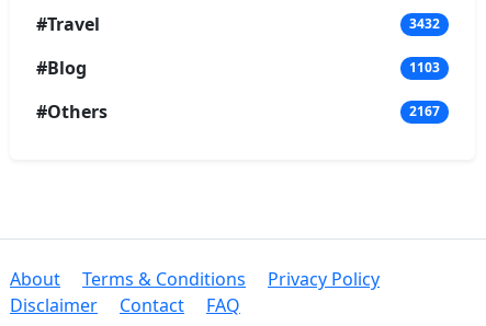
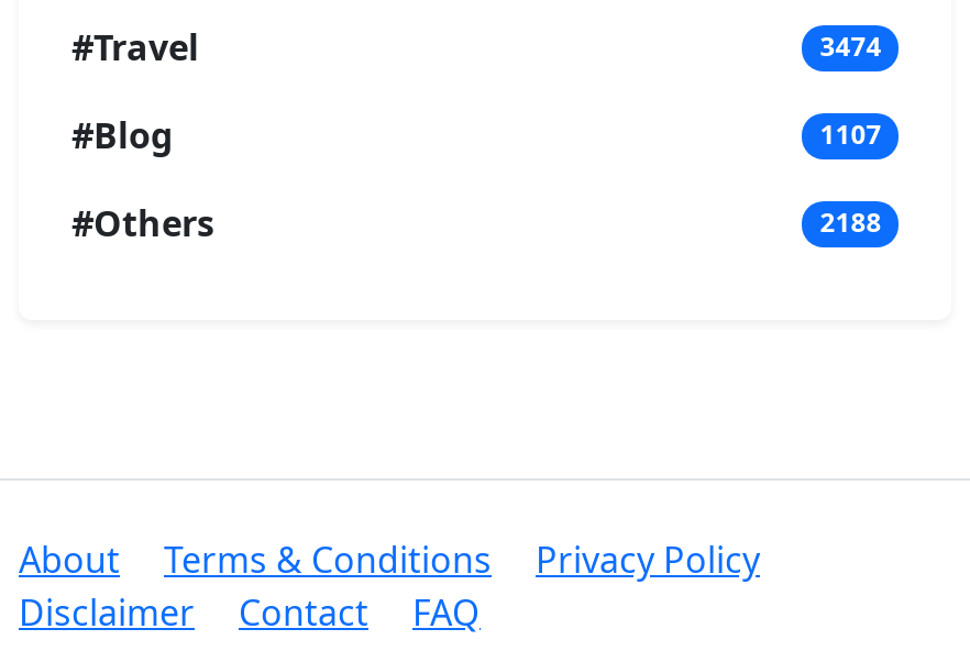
[409,15,440,33] 3432 -> [820,28,881,66] 3474
[409,58,440,77] 1103 -> [820,116,881,154] 1107
[409,102,440,121] 2167 -> [820,204,881,242] 2188

